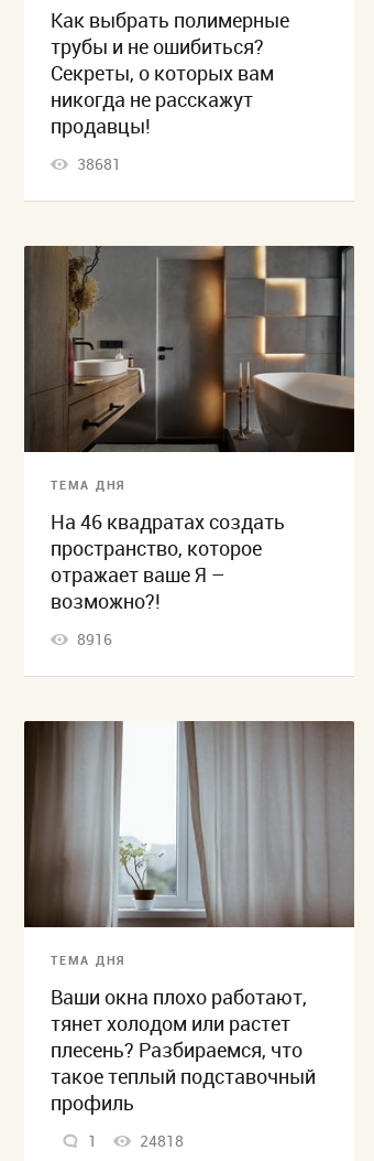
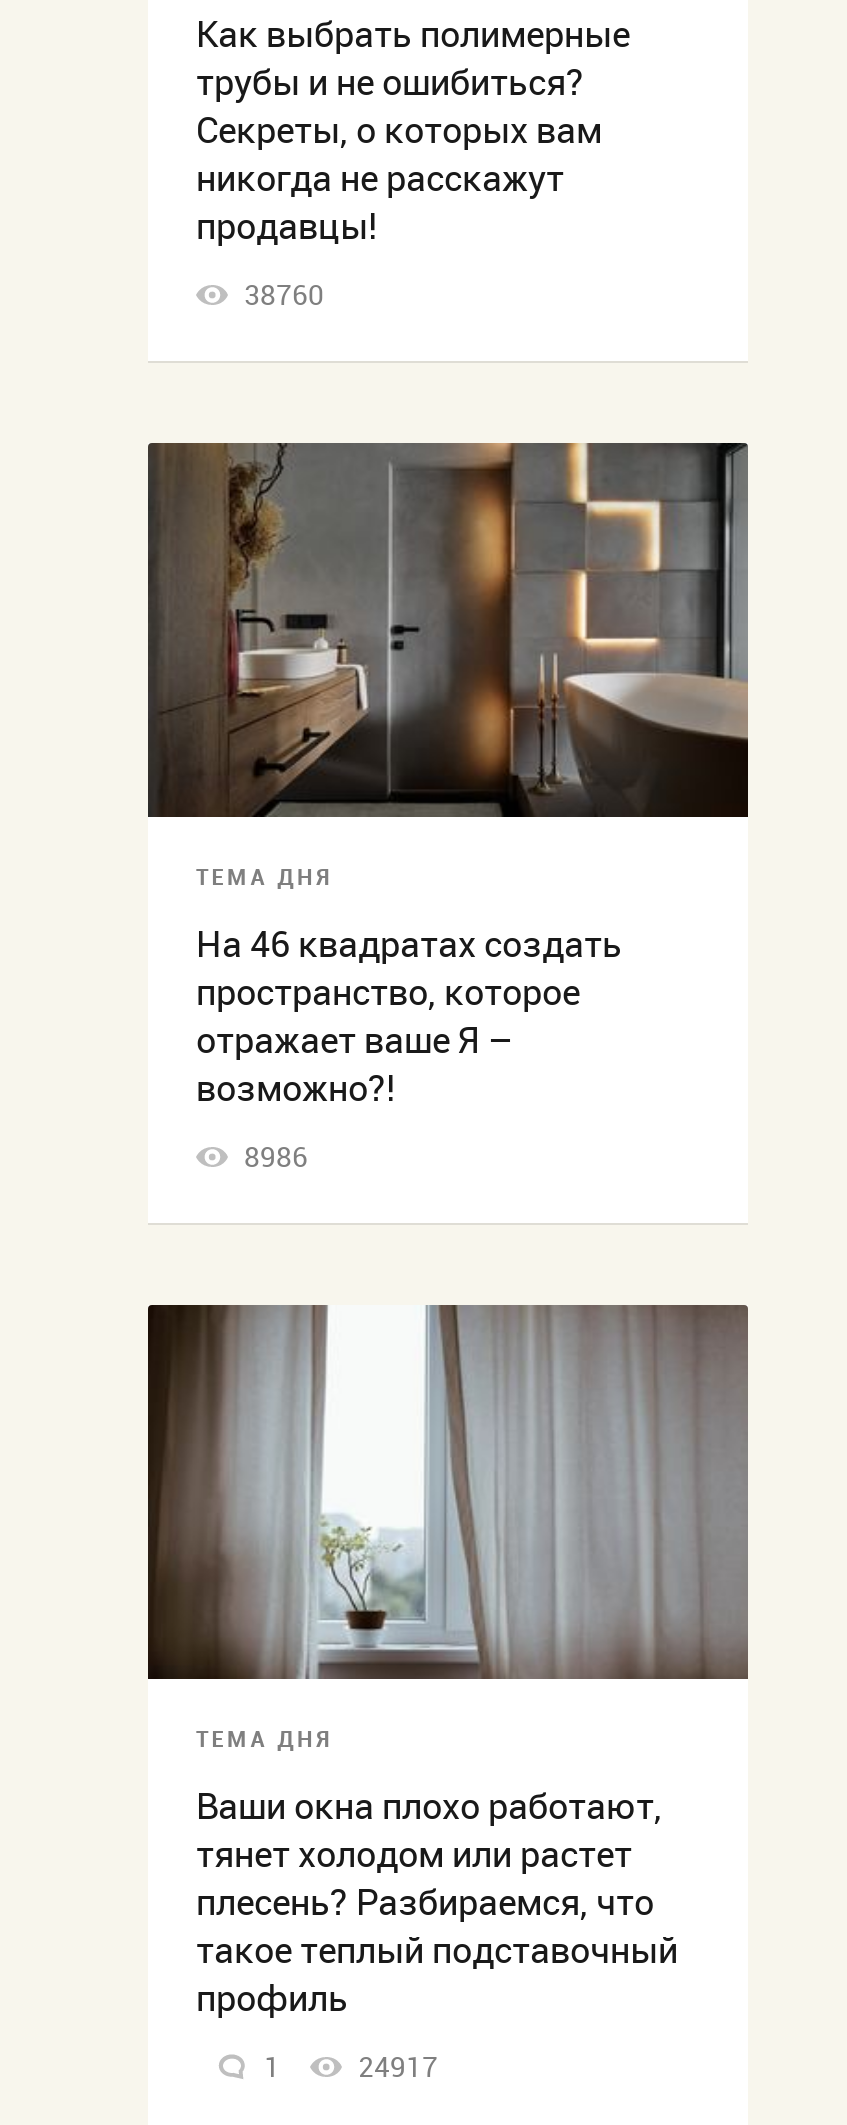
[77,155,121,173] 38681 -> [244,279,324,311] 38760
[77,631,112,648] 8916 -> [244,1141,308,1173] 8986
[140,1132,184,1150] 24818 -> [358,2051,438,2083] 24917

